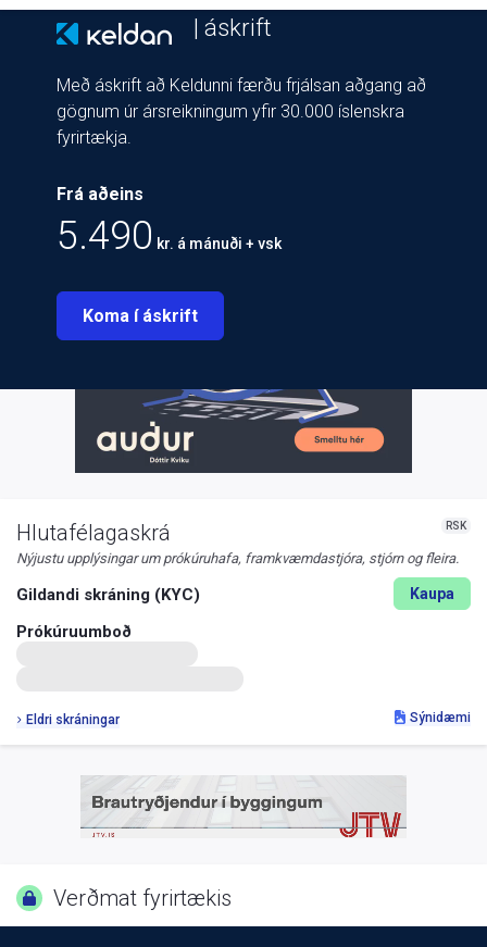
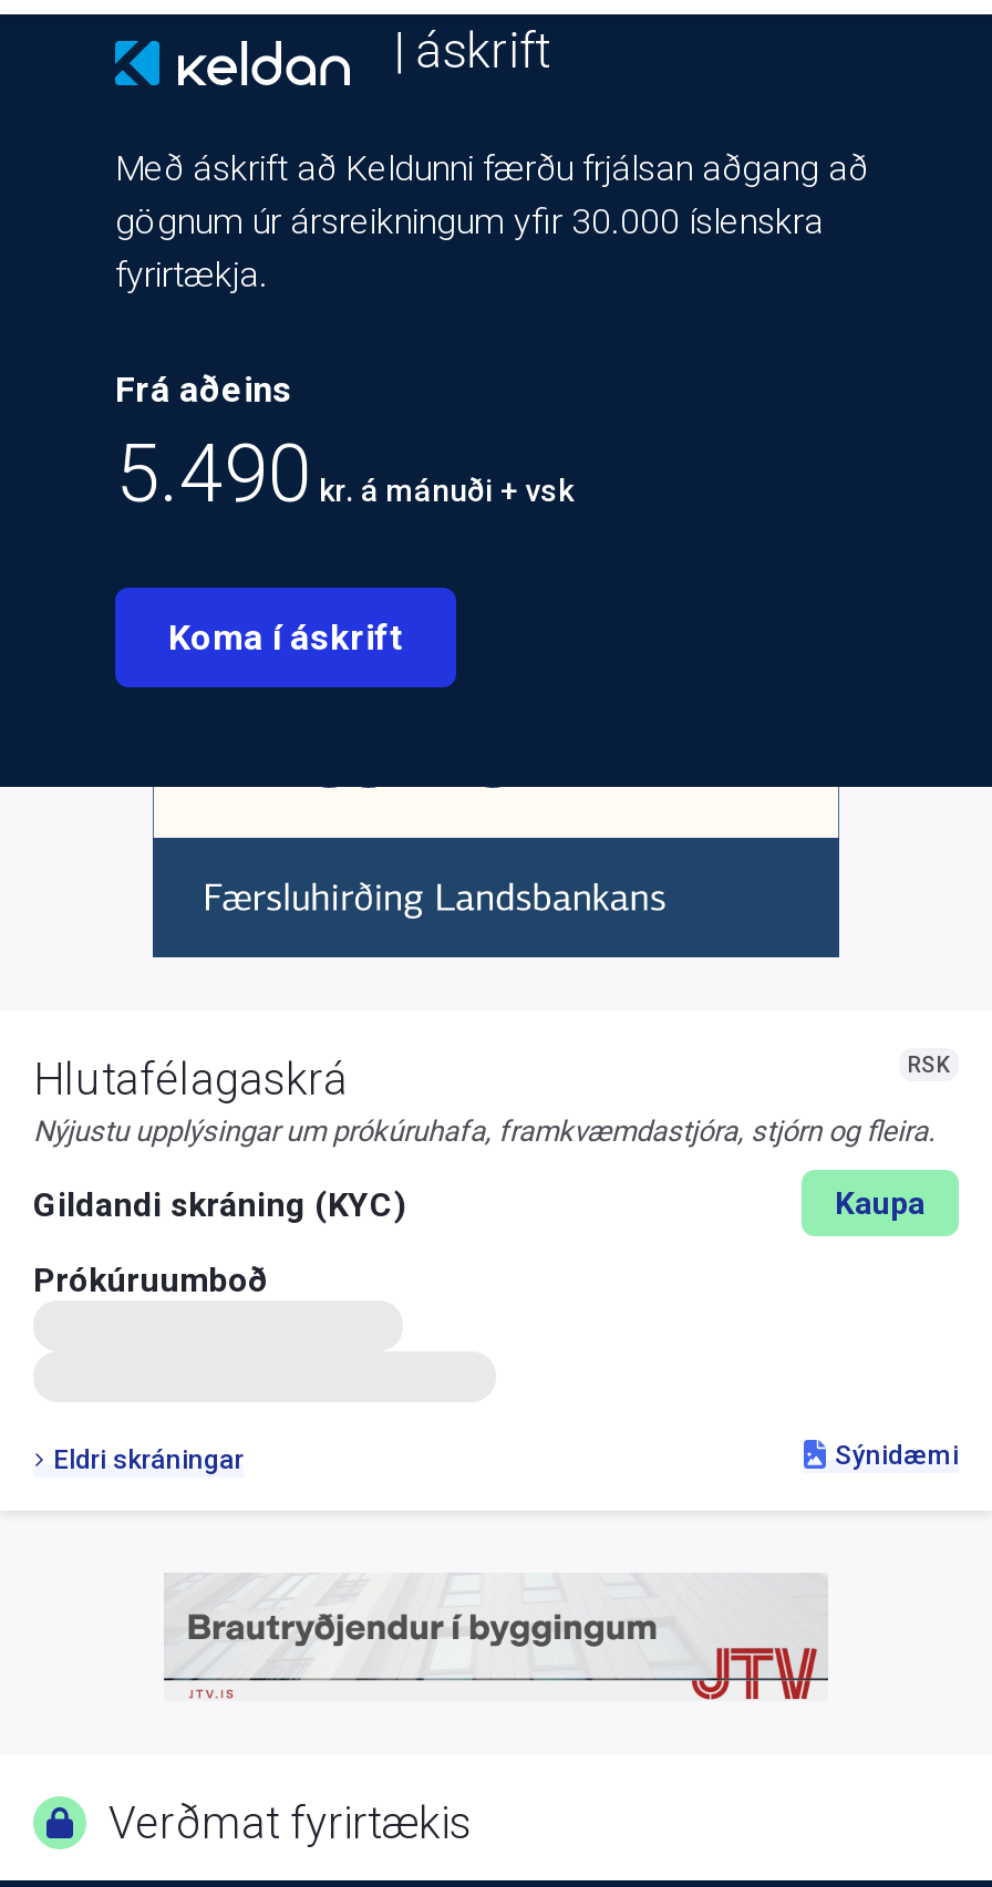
[74,388,413,472] [image] -> [153,785,839,955] [image]

